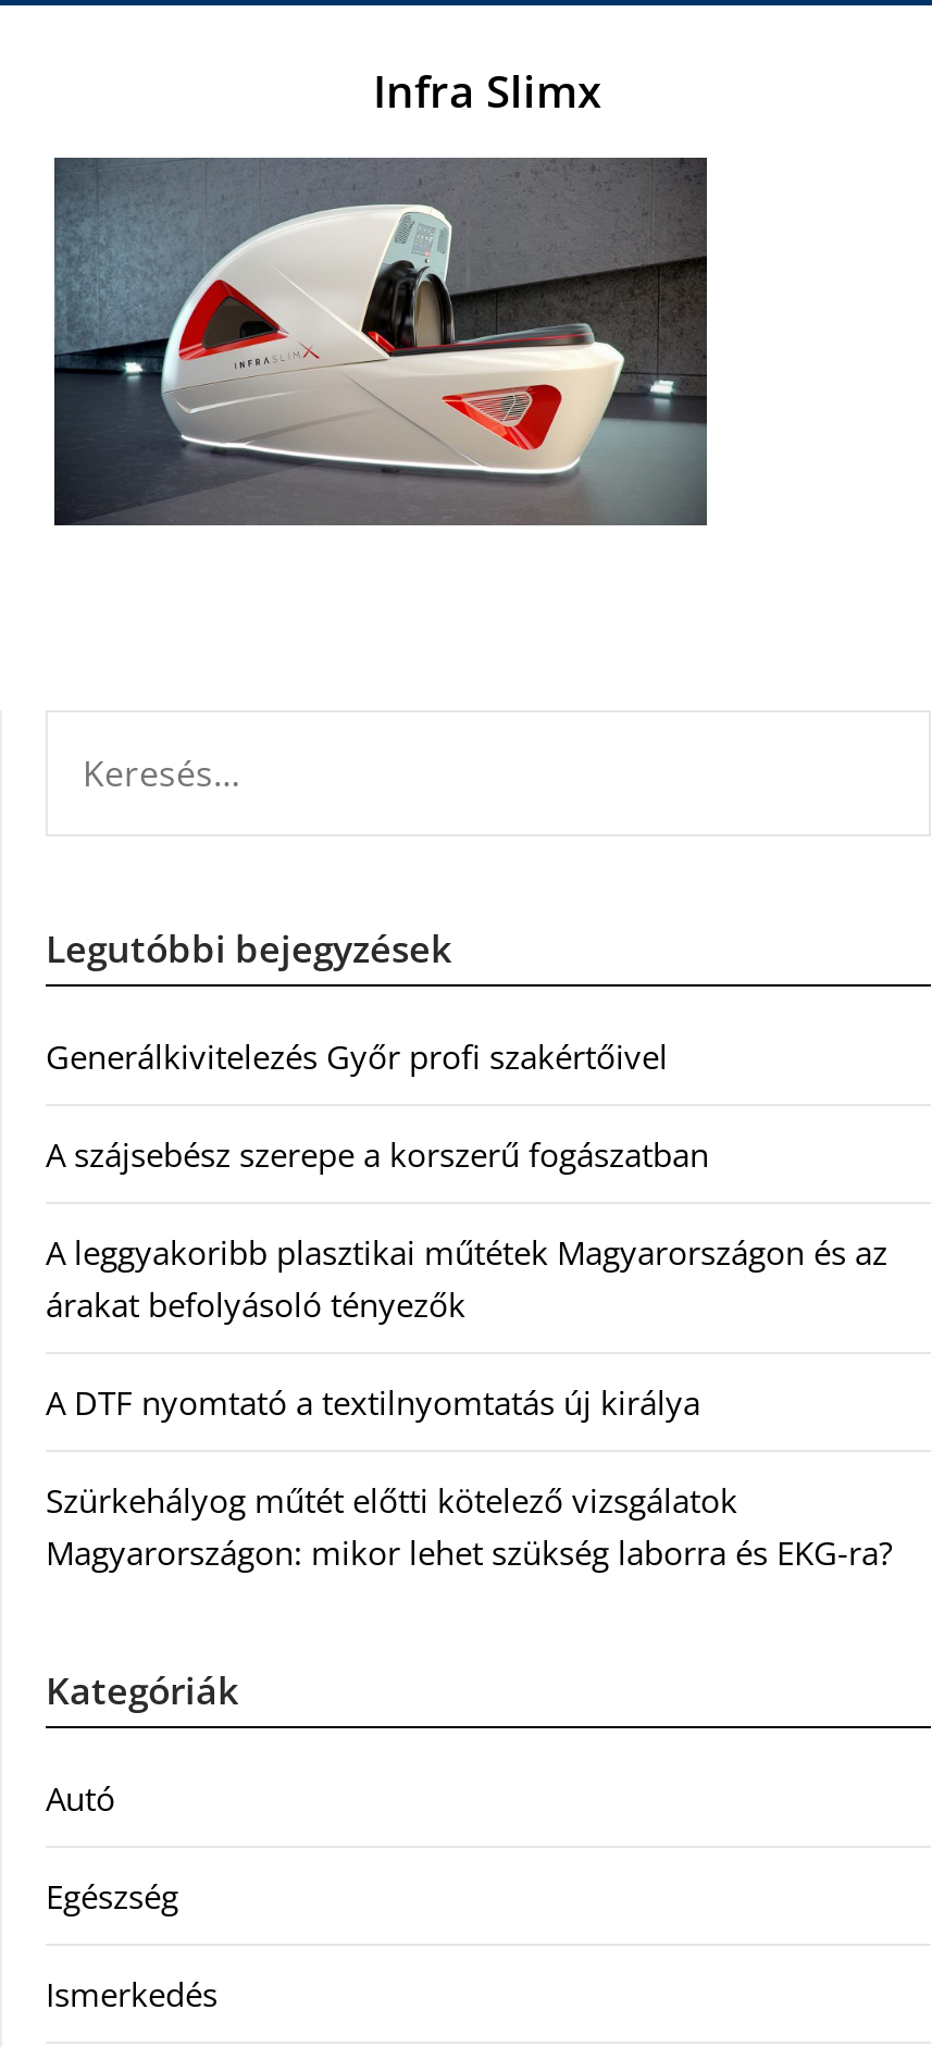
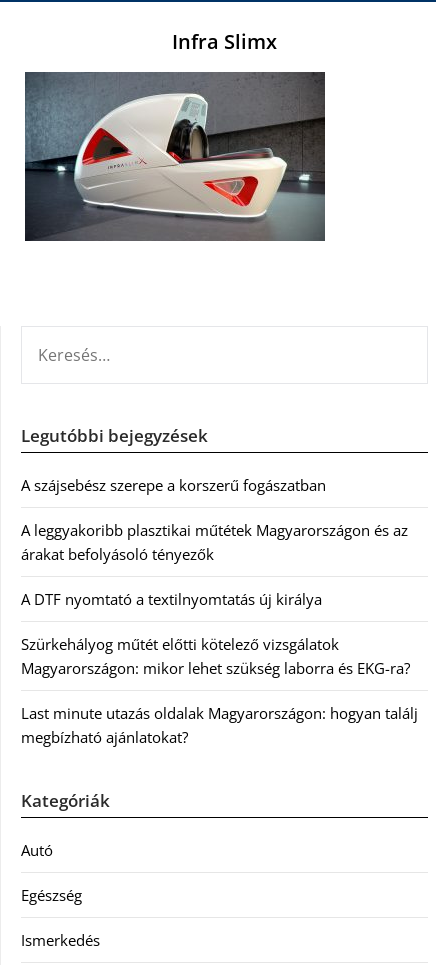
[46,1034,668,1077] Generálkivitelezés Győr profi szakértőivel -> none
moved [46,1132,892,1573] -> [21,475,410,678]: A szájsebész szerepe a korszerű fogászatban | A leggyakoribb plasztikai műtétek Magyarországon és az | árakat befolyásoló tényezők | A DTF nyomtató a textilnyomtatás új királya | Szürkehályog műtét előtti kötelező vizsgálatok | Magyarországon: mikor lehet szükség laborra és EKG-ra?
none -> [21,703,418,747] Last minute utazás oldalak Magyarországon: hogyan találj | megbízható ajánlatokat?

